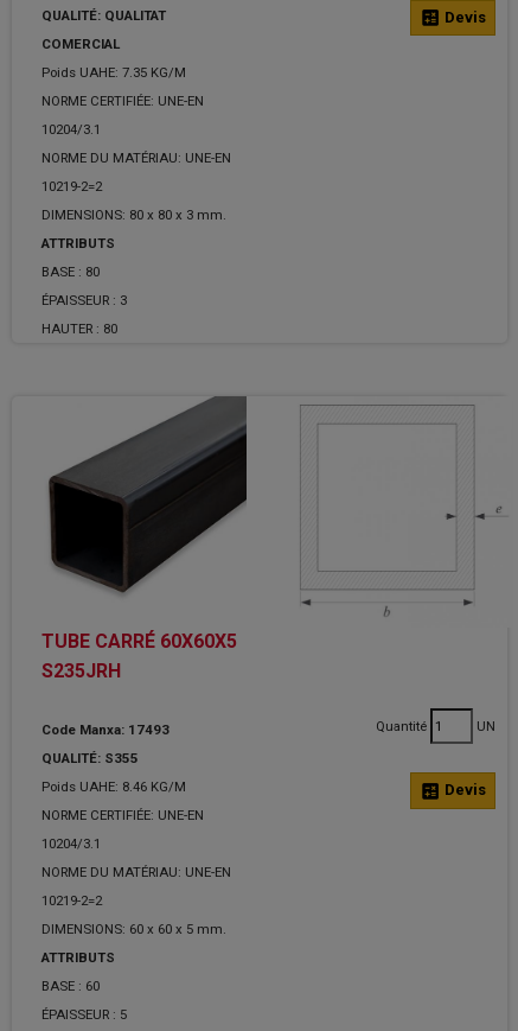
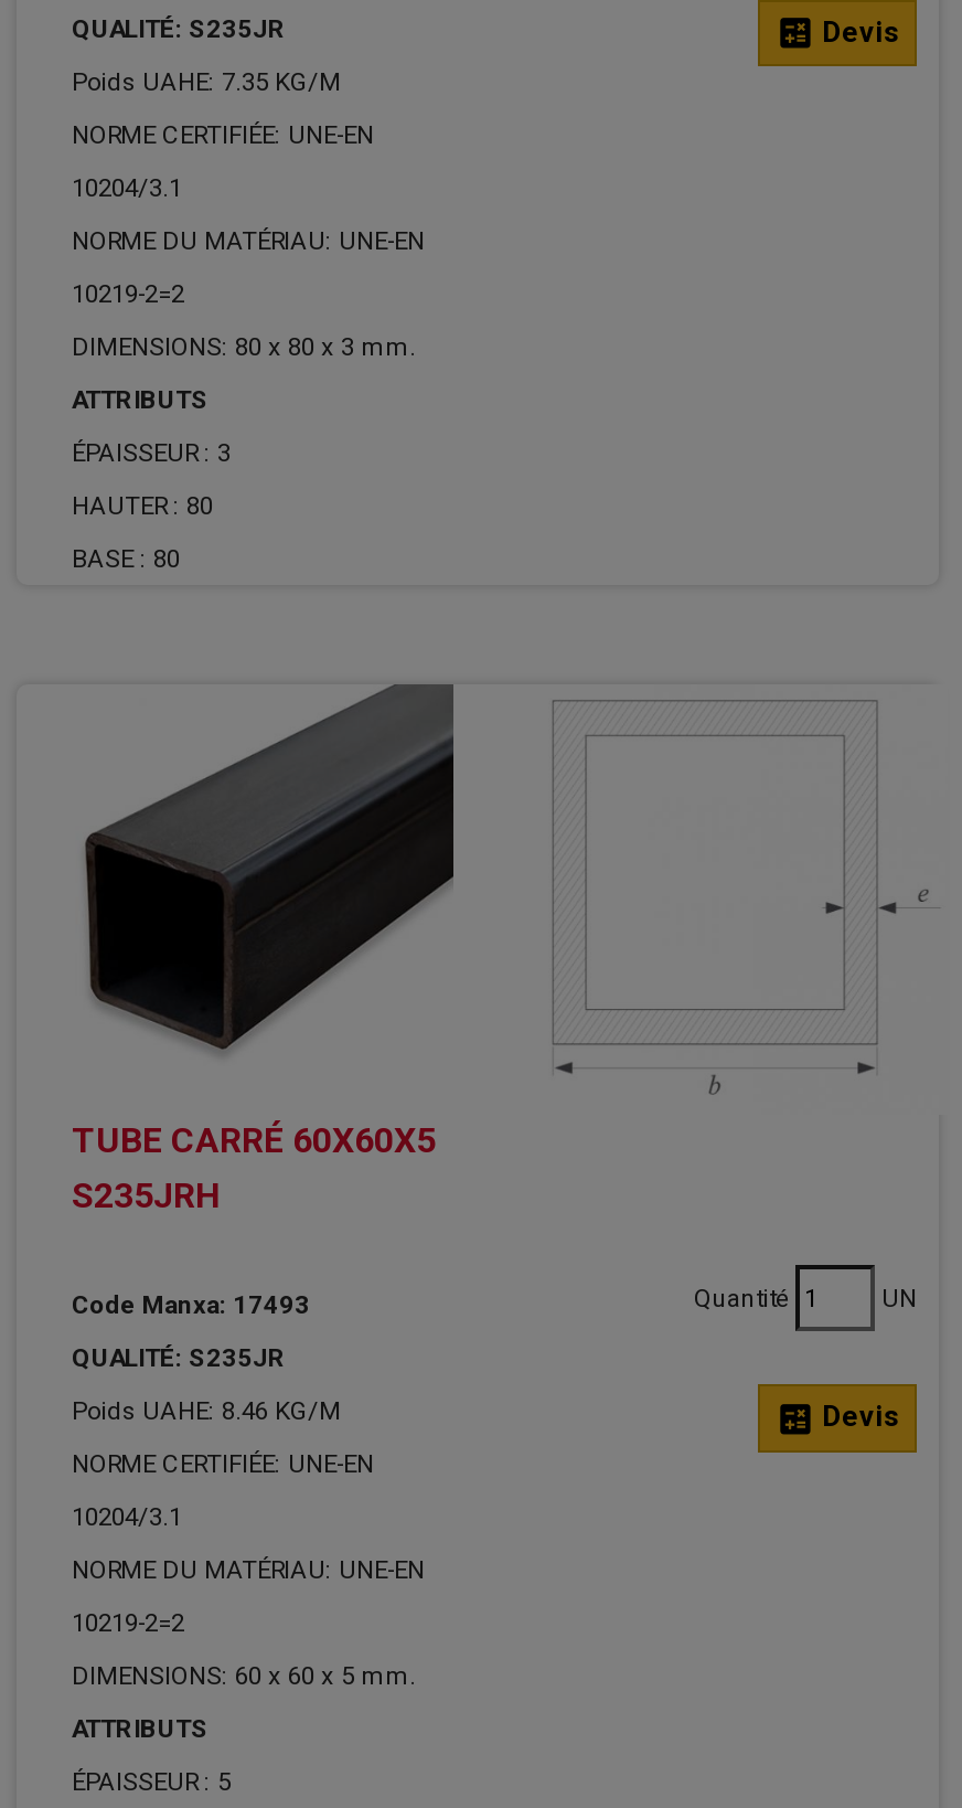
[41,7,166,52] QUALITÉ: QUALITAT | COMERCIAL -> [72,13,286,44] QUALITÉ: S235JR
[41,263,100,280] BASE : 80 -> none
none -> [72,543,180,574] BASE : 80
[41,750,139,767] QUALITÉ: S355 -> [72,1343,286,1374] QUALITÉ: S235JR
[41,978,100,995] BASE : 60 -> none

